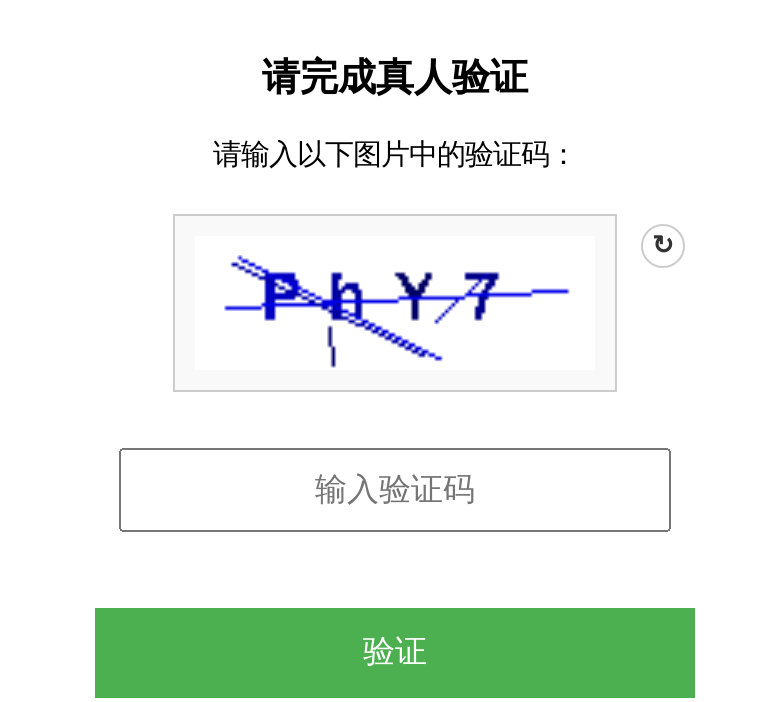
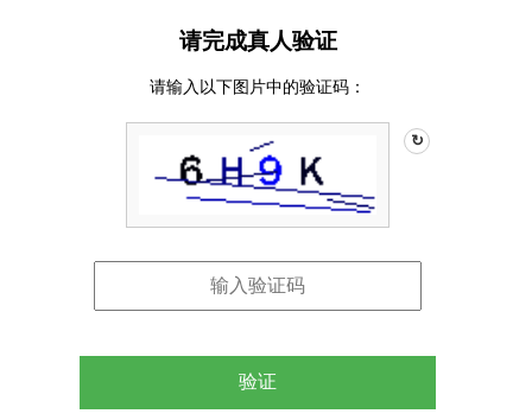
[225,246,591,368] [image] -> [154,140,375,215] [image]

